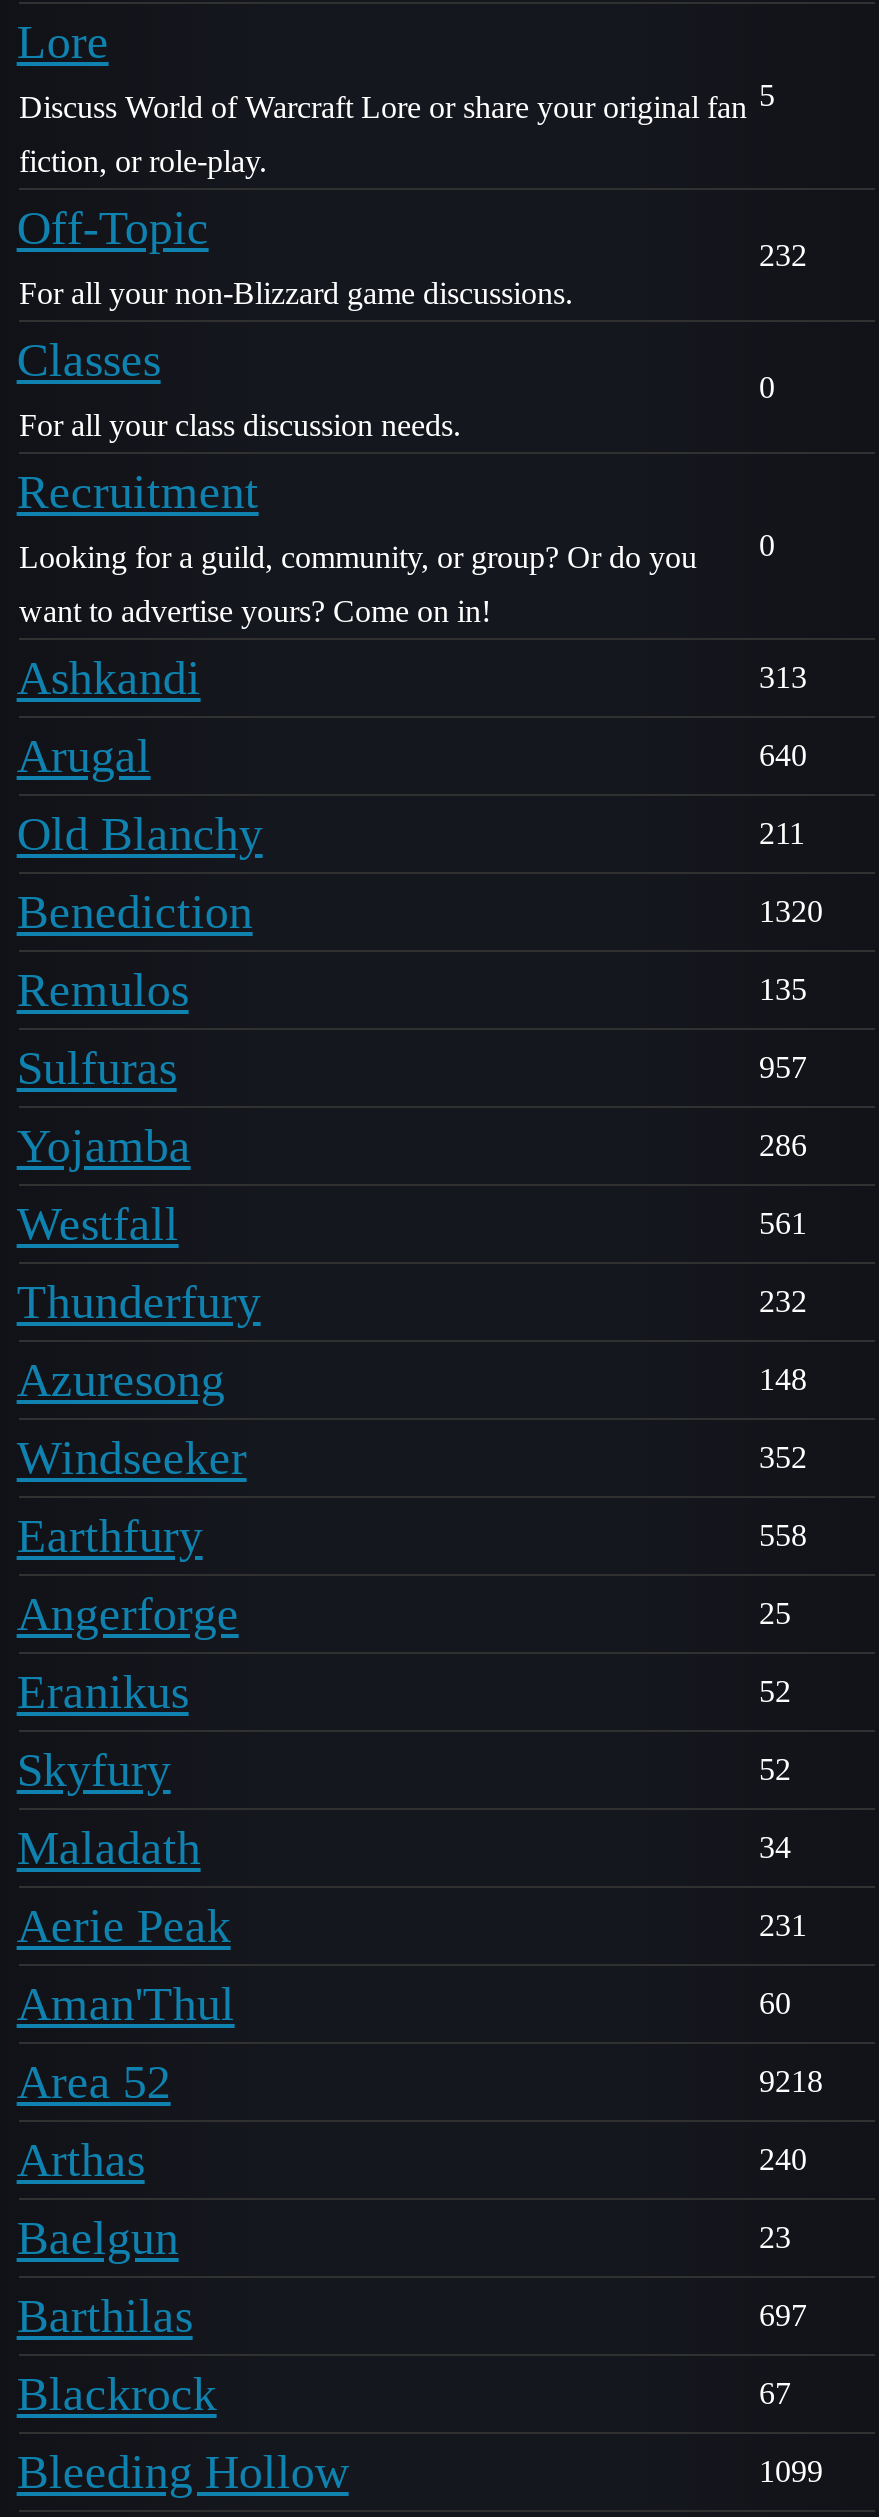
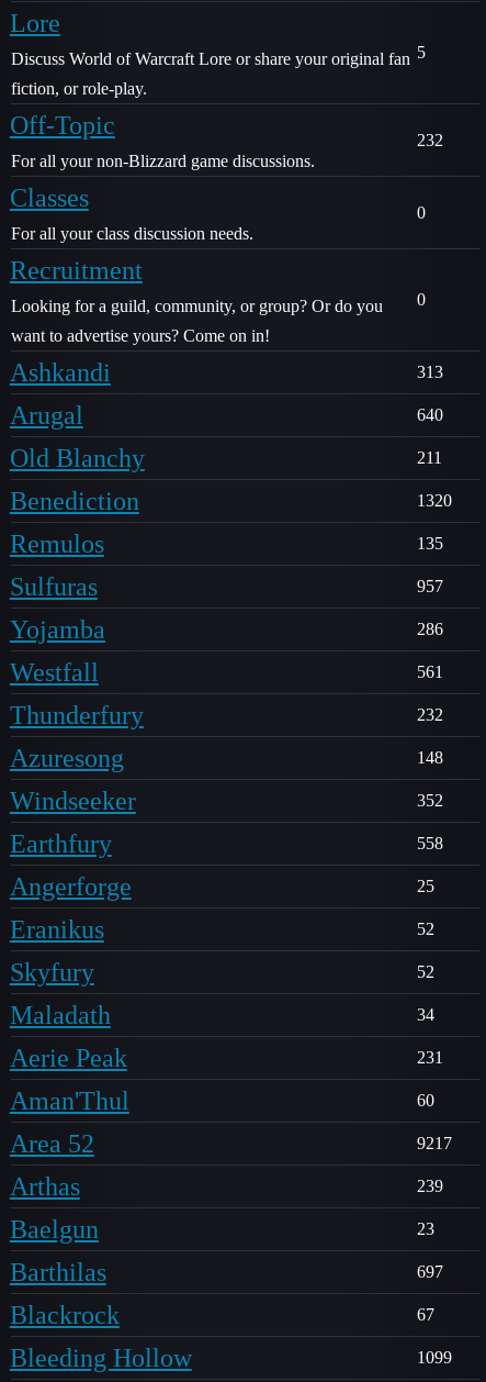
[759,2064,823,2098] 9218 -> [417,1134,452,1152] 9217
[759,2142,807,2176] 240 -> [417,1177,443,1195] 239

